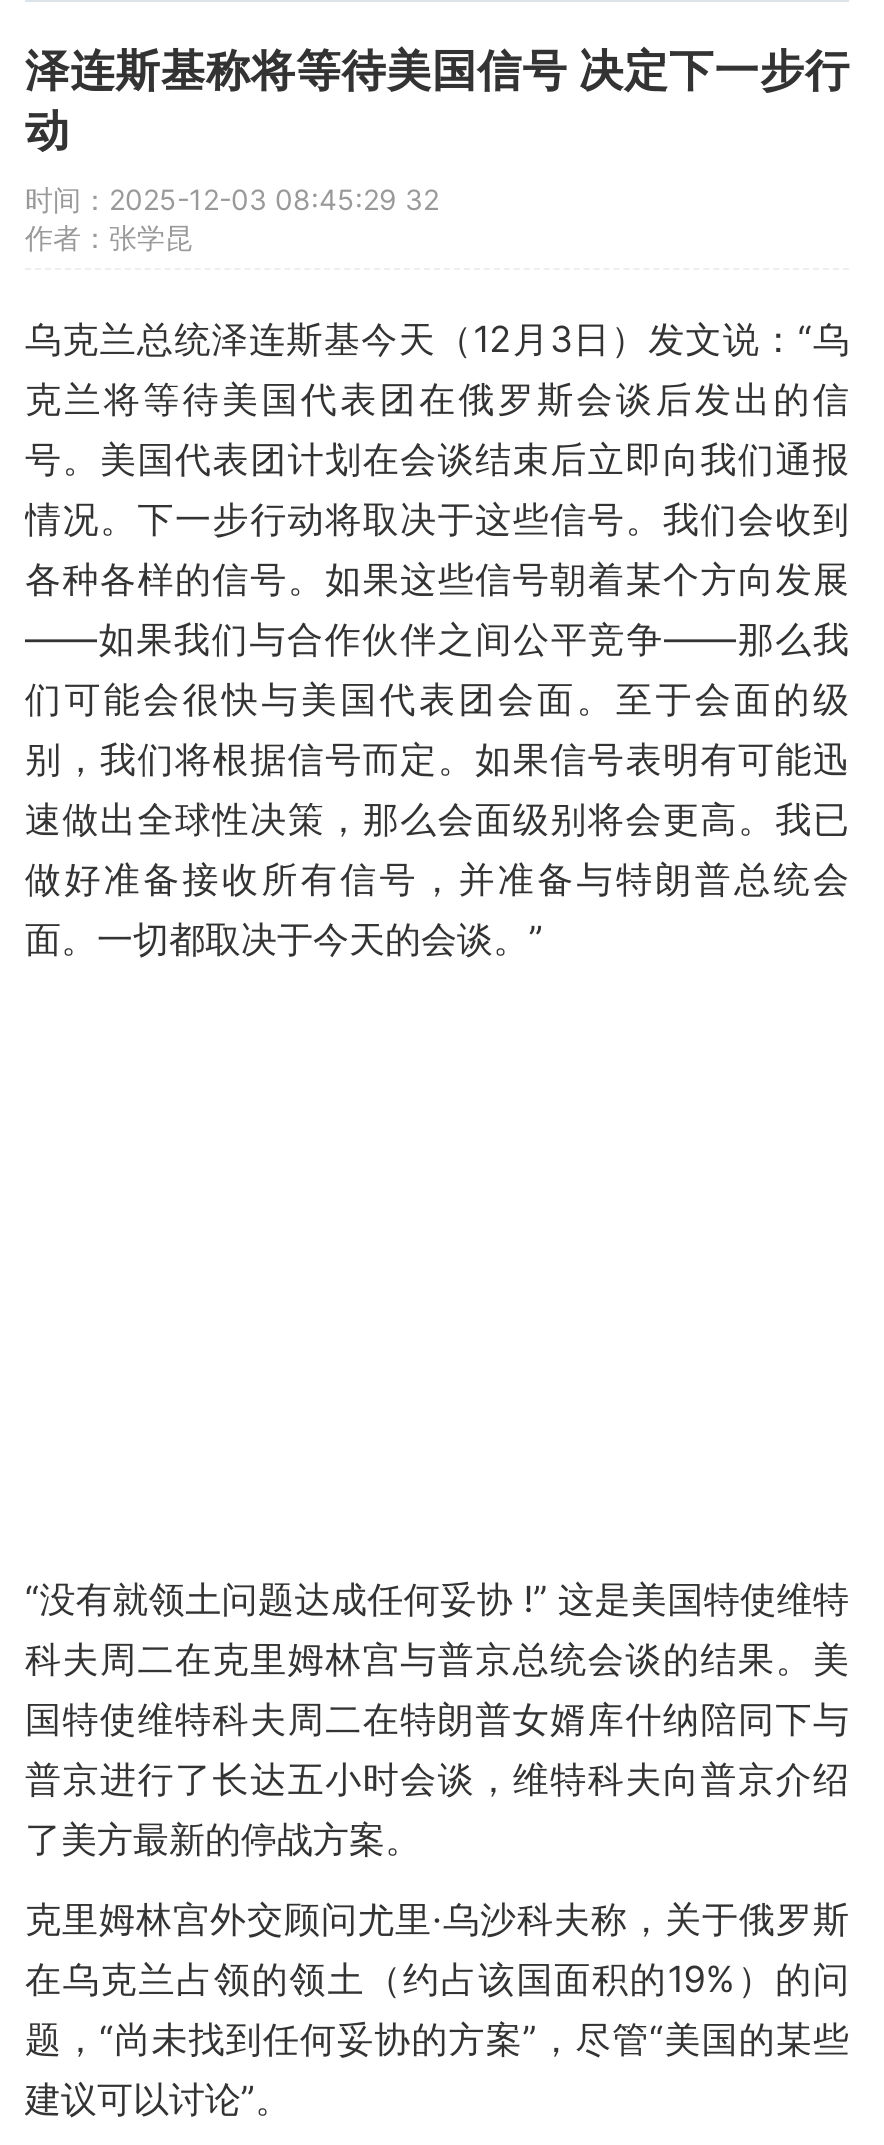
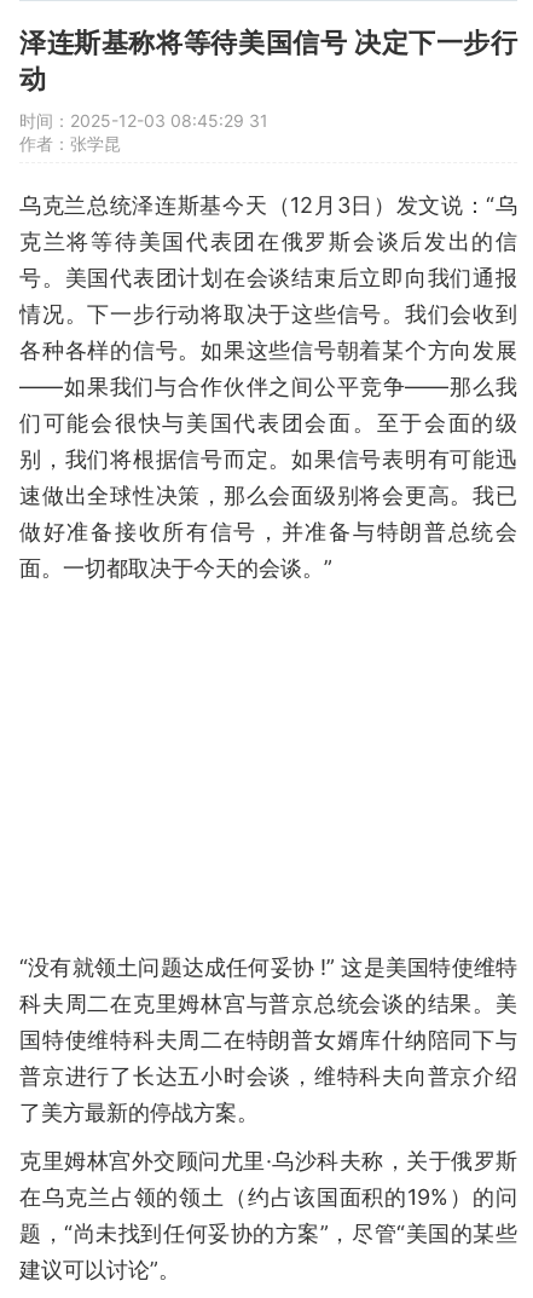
[25,182,439,216] 时间：2025-12-03 08:45:29 32 -> [19,110,268,131] 时间：2025-12-03 08:45:29 31

